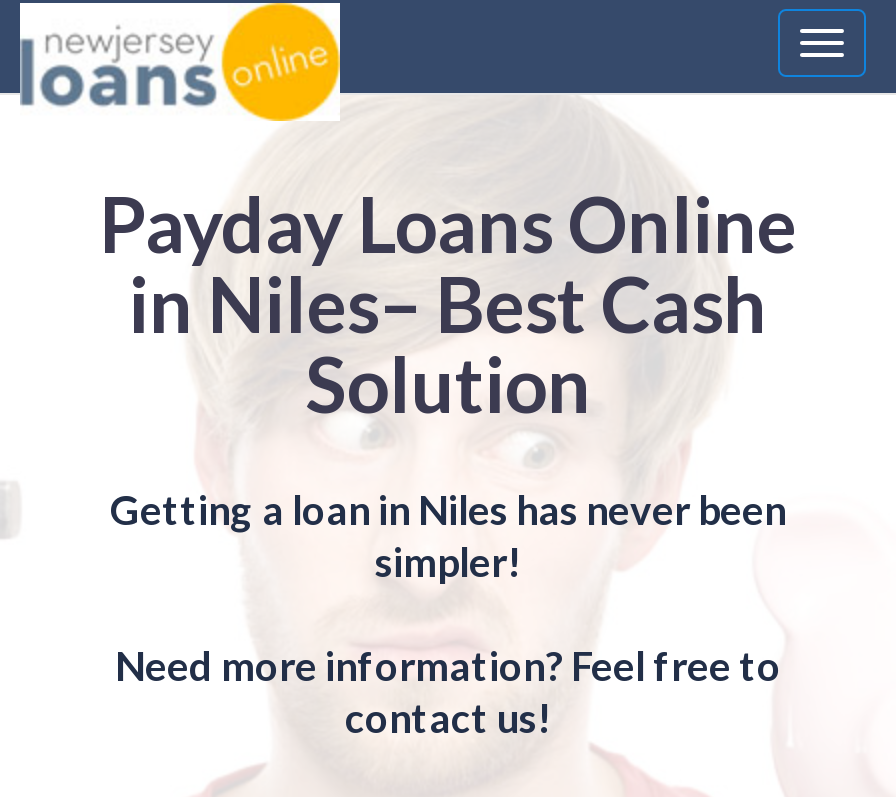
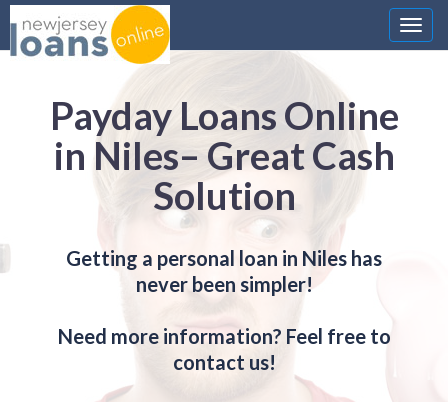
[129,257,767,349] in Niles– Best Cash -> [53,132,394,178] in Niles– Great Cash
[110,485,786,585] Getting a loan in Niles has never been | simpler! -> [66,246,382,296] Getting a personal loan in Niles has | never been simpler!

